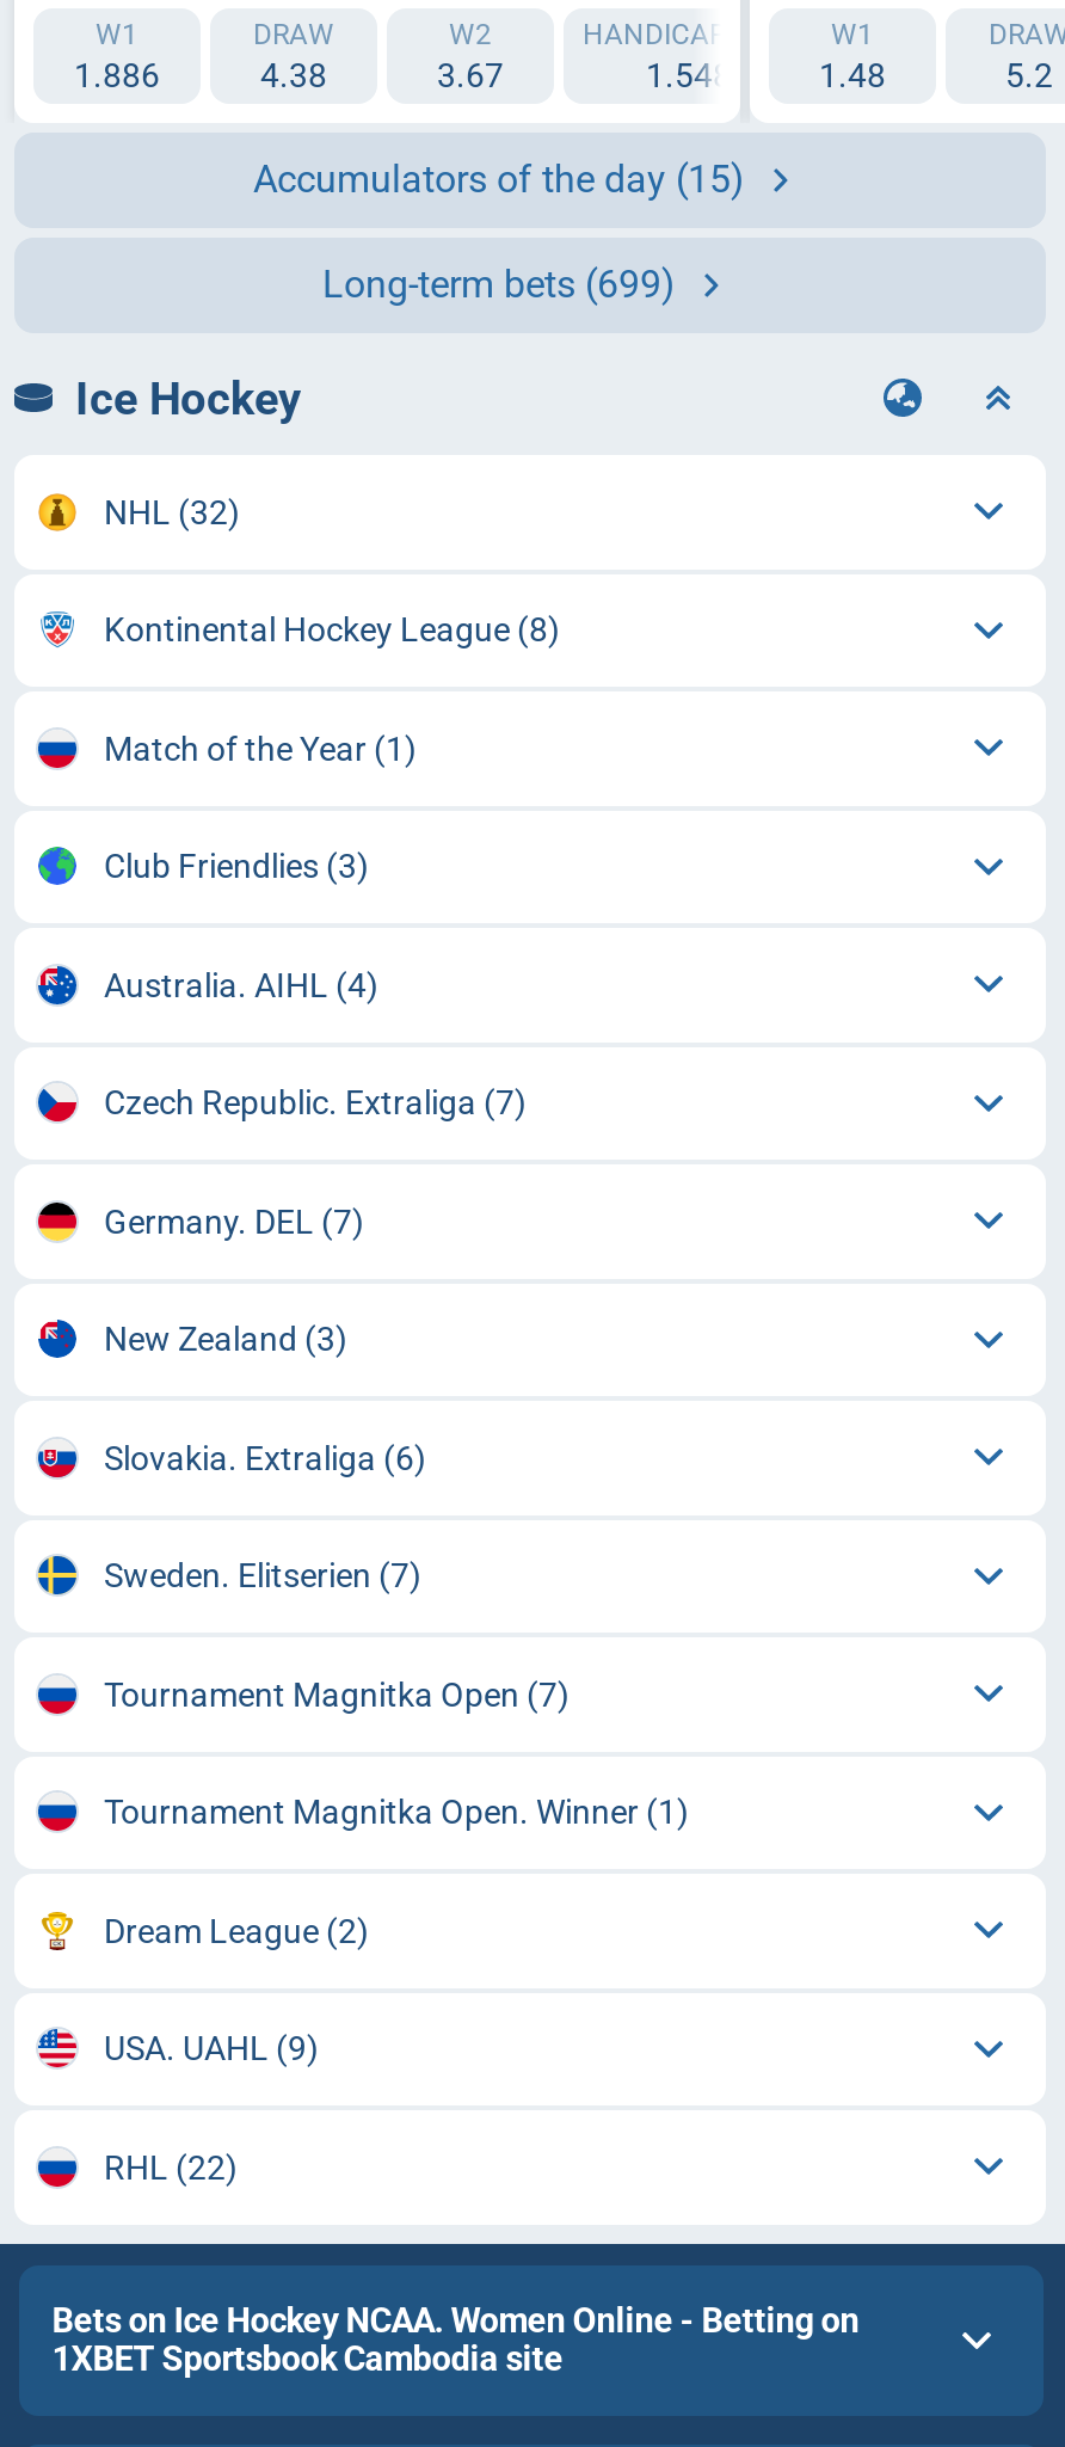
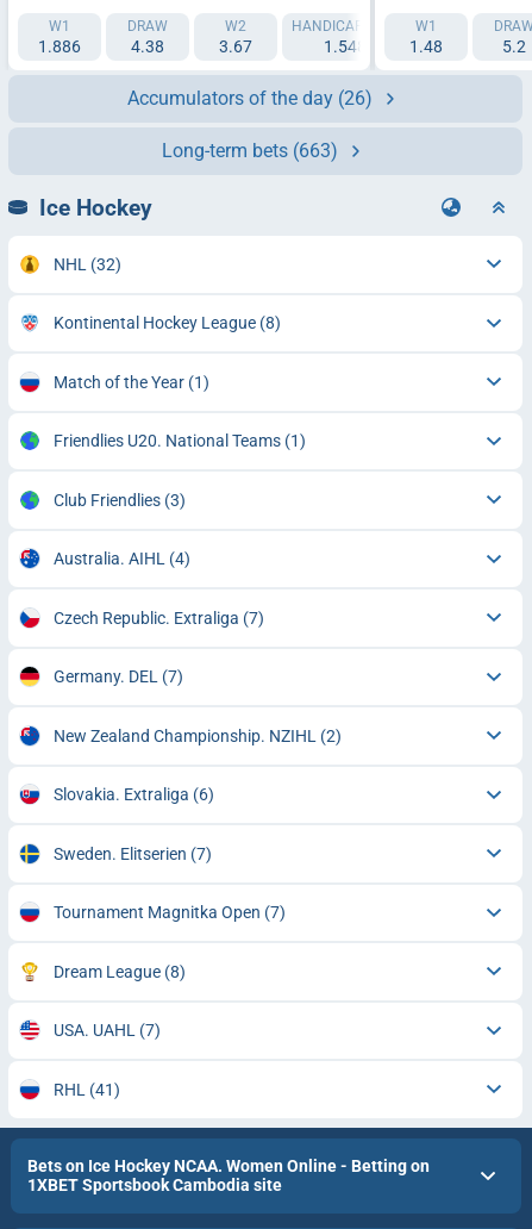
[253,155,745,201] Accumulators of the day (15) -> [127,86,373,109] Accumulators of the day (26)
[322,260,676,306] Long-term bets (699) -> [162,139,338,161] Long-term bets (663)
none -> [53,431,305,450] Friendlies U20. National Teams (1)
moved [104,847,527,1240] -> [53,490,264,686]: Club Friendlies (3) | Australia. AIHL (4) | Czech Republic. Extraliga (7) | Germany. DEL (7)
[104,1320,347,1358] New Zealand (3) -> [53,726,341,745] New Zealand Championship. NZIHL (2)
moved [104,1439,570,1713] -> [53,785,285,922]: Slovakia. Extraliga (6) | Sweden. Elitserien (7) | Tournament Magnitka Open (7)
[104,1793,689,2186] Tournament Magnitka Open. Winner (1) | Dream League (2) | USA. UAHL (9) | RHL (22) -> [53,962,185,1099] Dream League (8) | USA. UAHL (7) | RHL (41)

